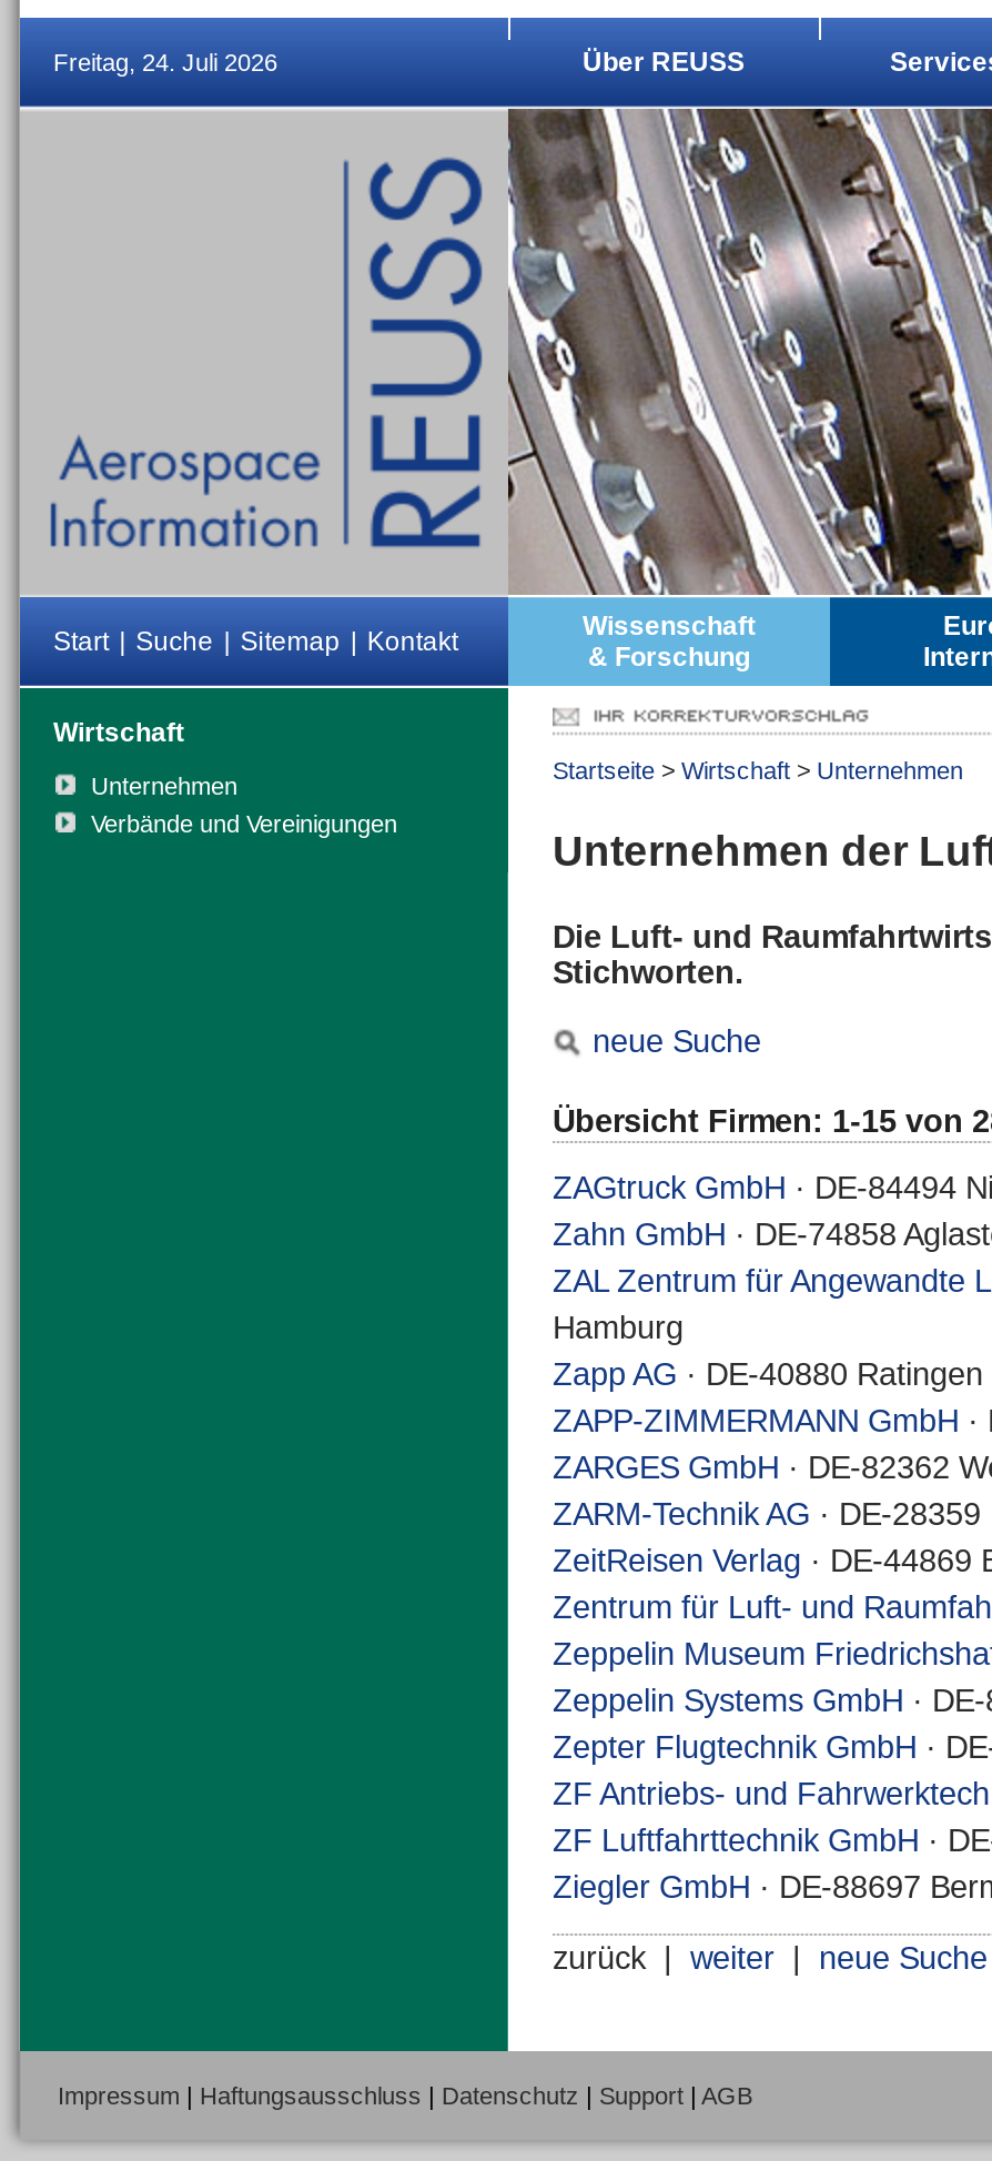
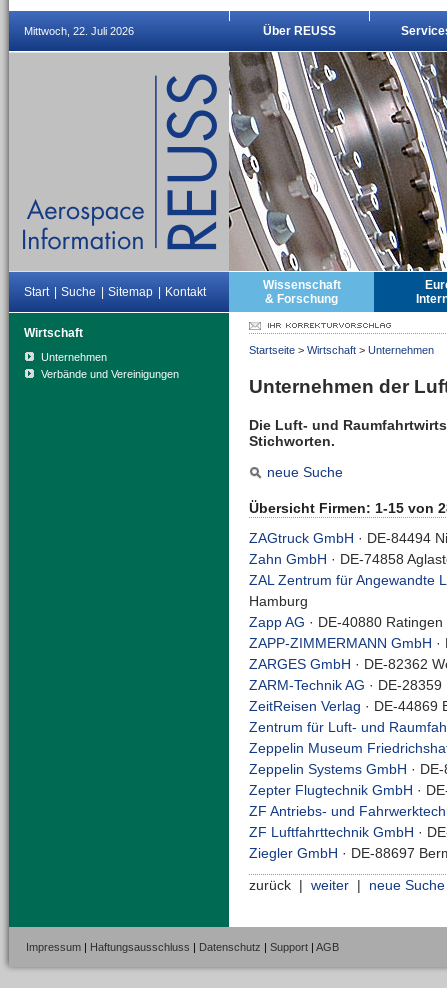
[53,50,277,76] Freitag, 24. Juli 2026 -> [24,25,134,37] Mittwoch, 22. Juli 2026

